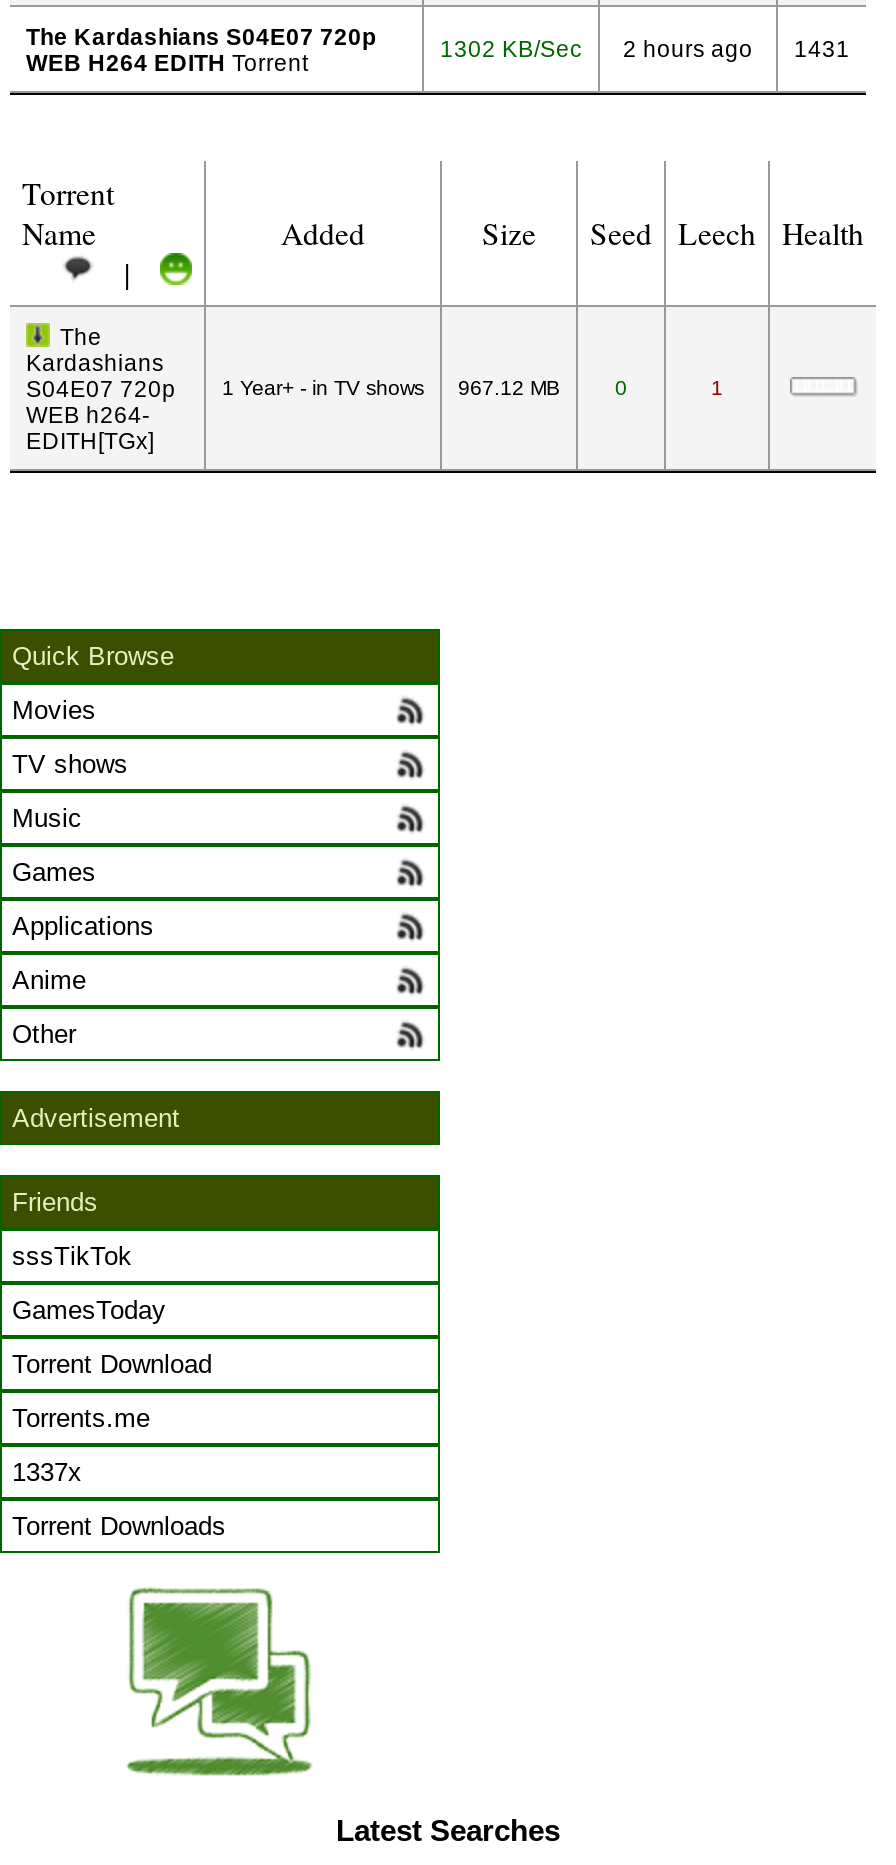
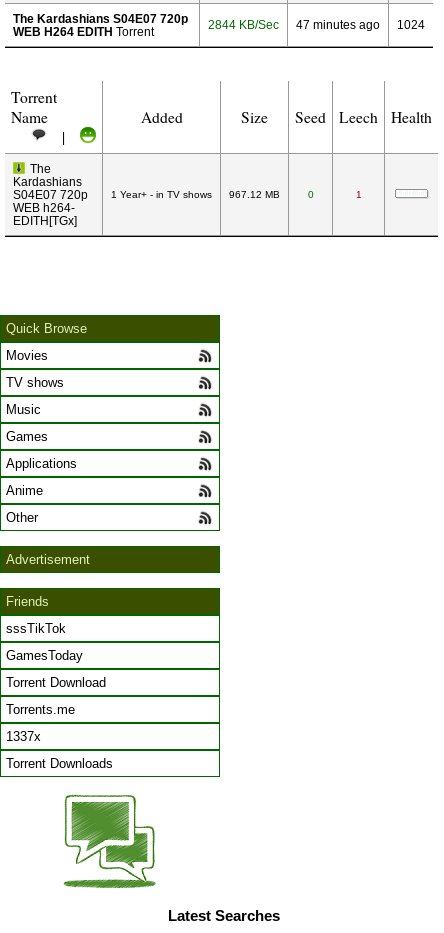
[440,35,582,61] 1302 KB/Sec -> [208,18,279,31] 2844 KB/Sec
[623,35,753,61] 2 hours ago -> [296,18,380,31] 47 minutes ago
[794,35,850,61] 1431 -> [397,18,425,31] 1024

